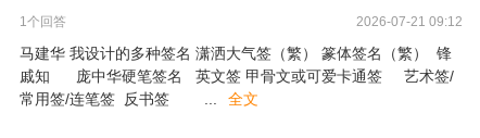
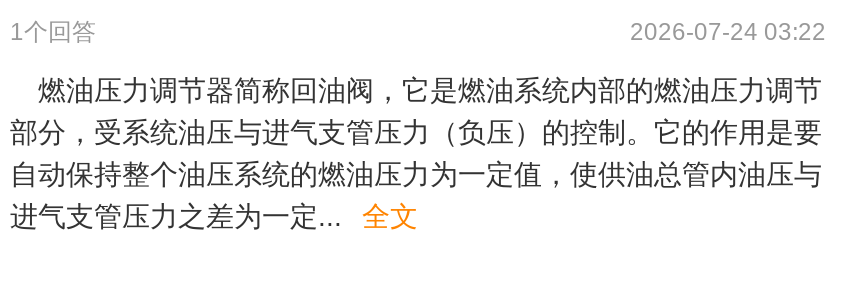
[356,14,463,29] 2026-07-21 09:12 -> [630,18,826,46] 2026-07-24 03:22
[20,45,454,108] 马建华 我设计的多种签名 潇洒大气签（繁） 篆体签名（繁） 锋 | 戚知 庞中华硬笔签名 英文签 甲骨文或可爱卡通签 艺术签/ | 常用签/连笔签 反书签... -> [10,74,822,232] 燃油压力调节器简称回油阀，它是燃油系统内部的燃油压力调节 | 部分，受系统油压与进气支管压力（负压）的控制。它的作用是要 | 自动保持整个油压系统的燃油压力为一定值，使供油总管内油压与 | 进气支管压力之差为一定...

